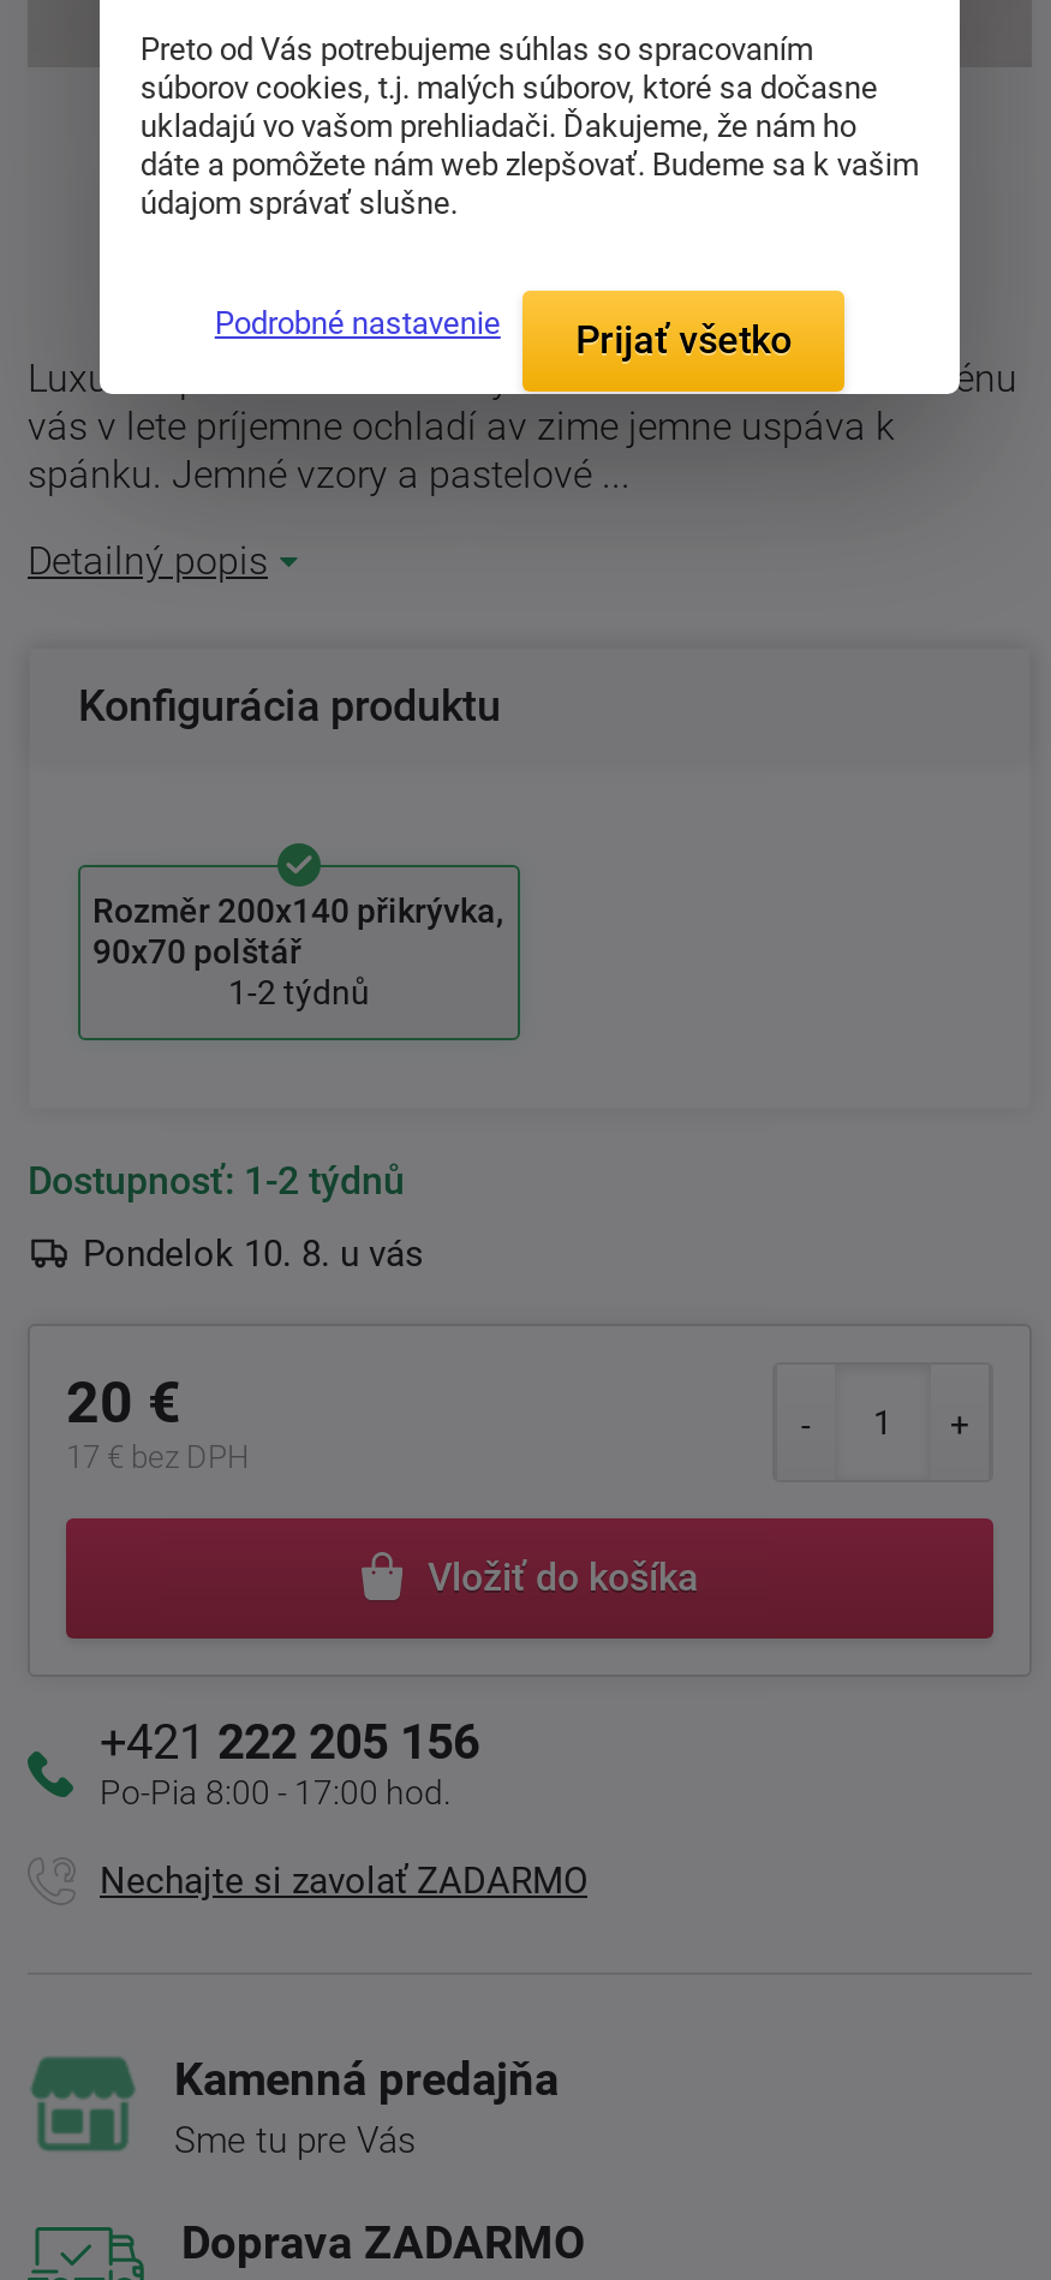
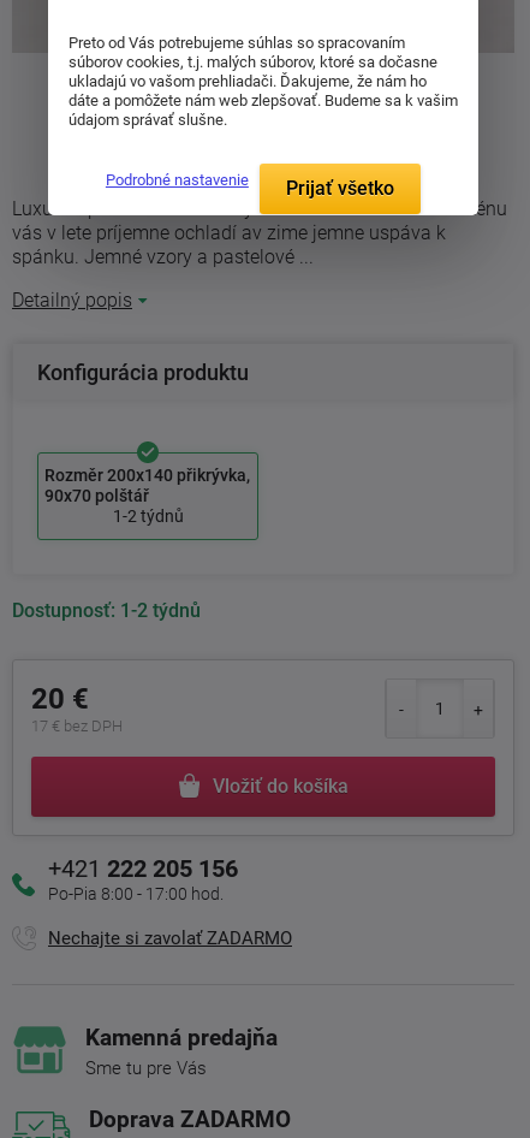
[83,1232,424,1275] Pondelok 10. 8. u vás -> none

